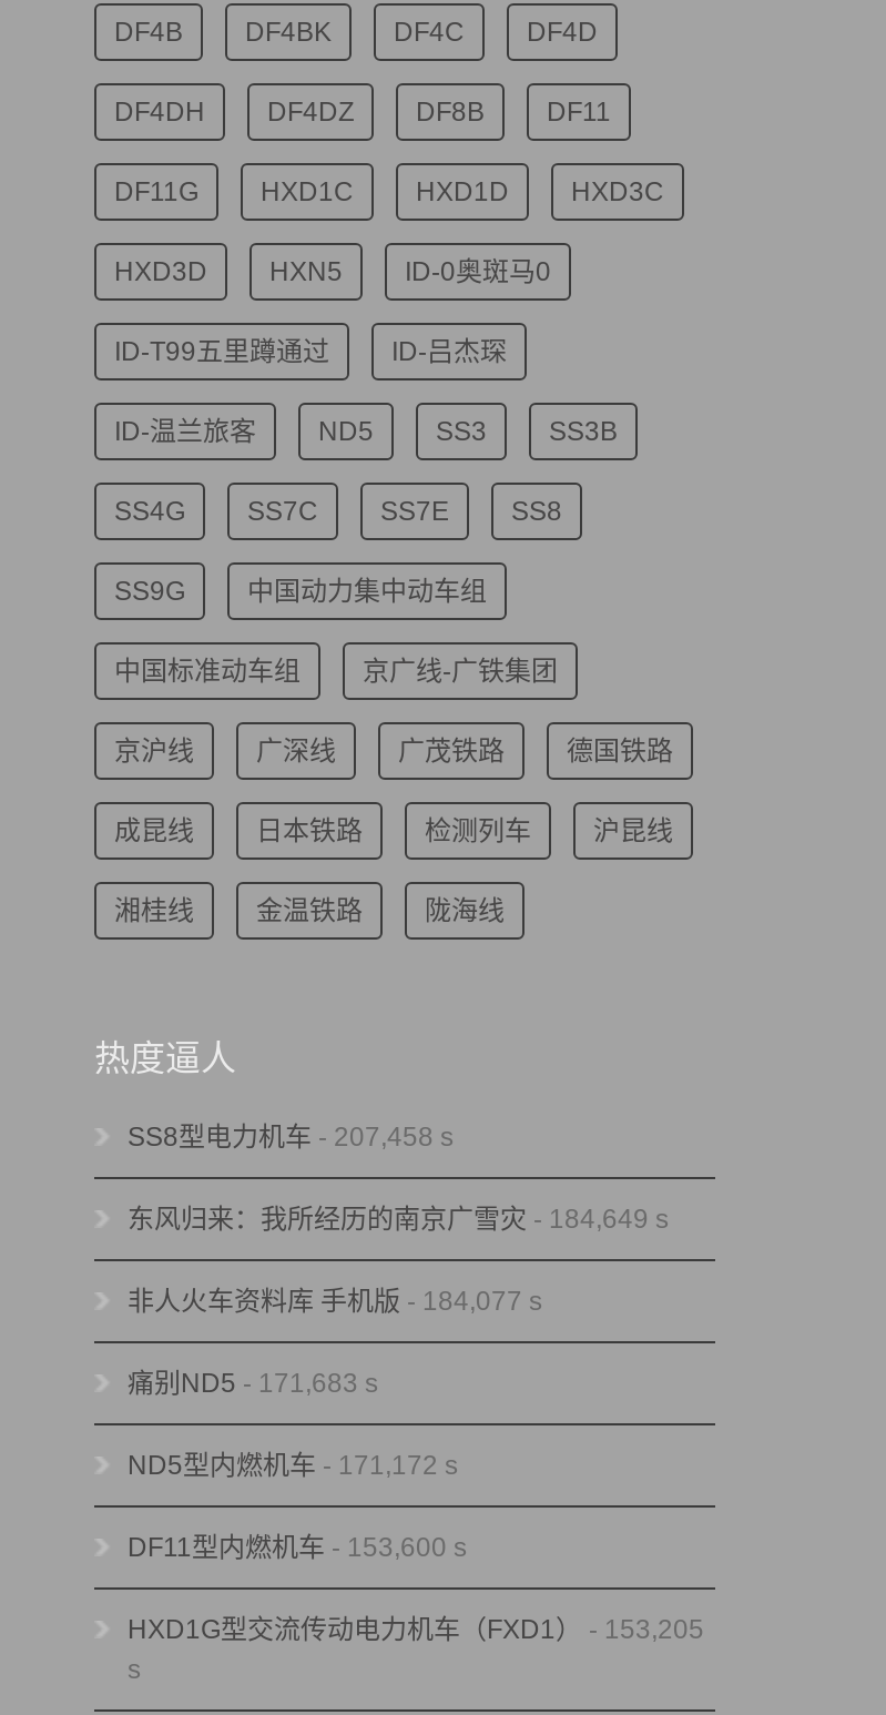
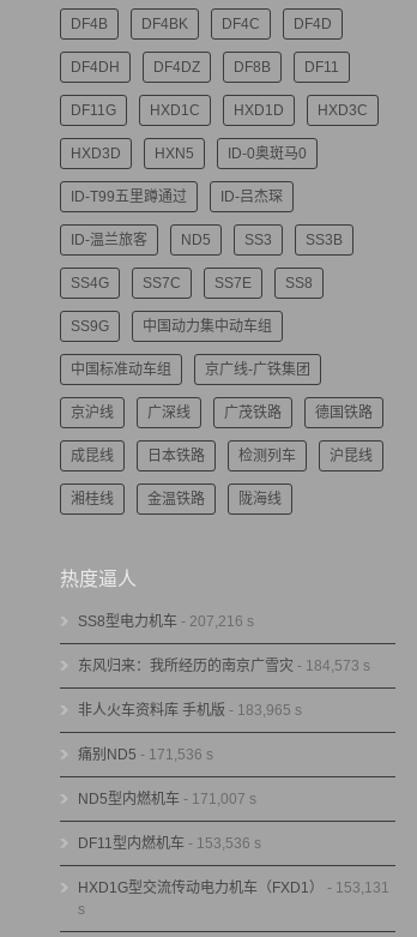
[128,1122,454,1153] SS8型电力机车- 207,458 s -> [78,613,254,630] SS8型电力机车- 207,216 s
[128,1204,669,1235] 东风归来：我所经历的南京广雪灾- 184,649 s -> [78,658,370,674] 东风归来：我所经历的南京广雪灾- 184,573 s
[128,1286,542,1317] 非人火车资料库 手机版- 184,077 s -> [78,702,302,719] 非人火车资料库 手机版- 183,965 s
[128,1368,378,1399] 痛别ND5 - 171,683 s -> [78,746,213,763] 痛别ND5 - 171,536 s
[128,1450,458,1481] ND5型内燃机车- 171,172 s -> [78,791,256,808] ND5型内燃机车- 171,007 s
[128,1532,467,1563] DF11型内燃机车- 153,600 s -> [78,835,261,852] DF11型内燃机车- 153,536 s
[128,1614,704,1645] HXD1G型交流传动电力机车（FXD1）- 153,205 -> [78,880,389,896] HXD1G型交流传动电力机车（FXD1）- 153,131

